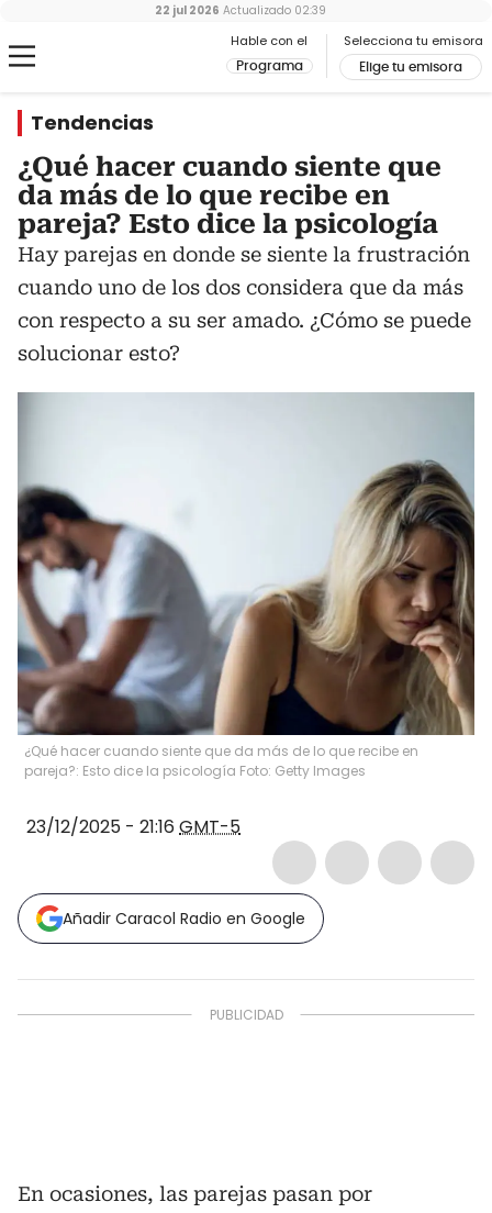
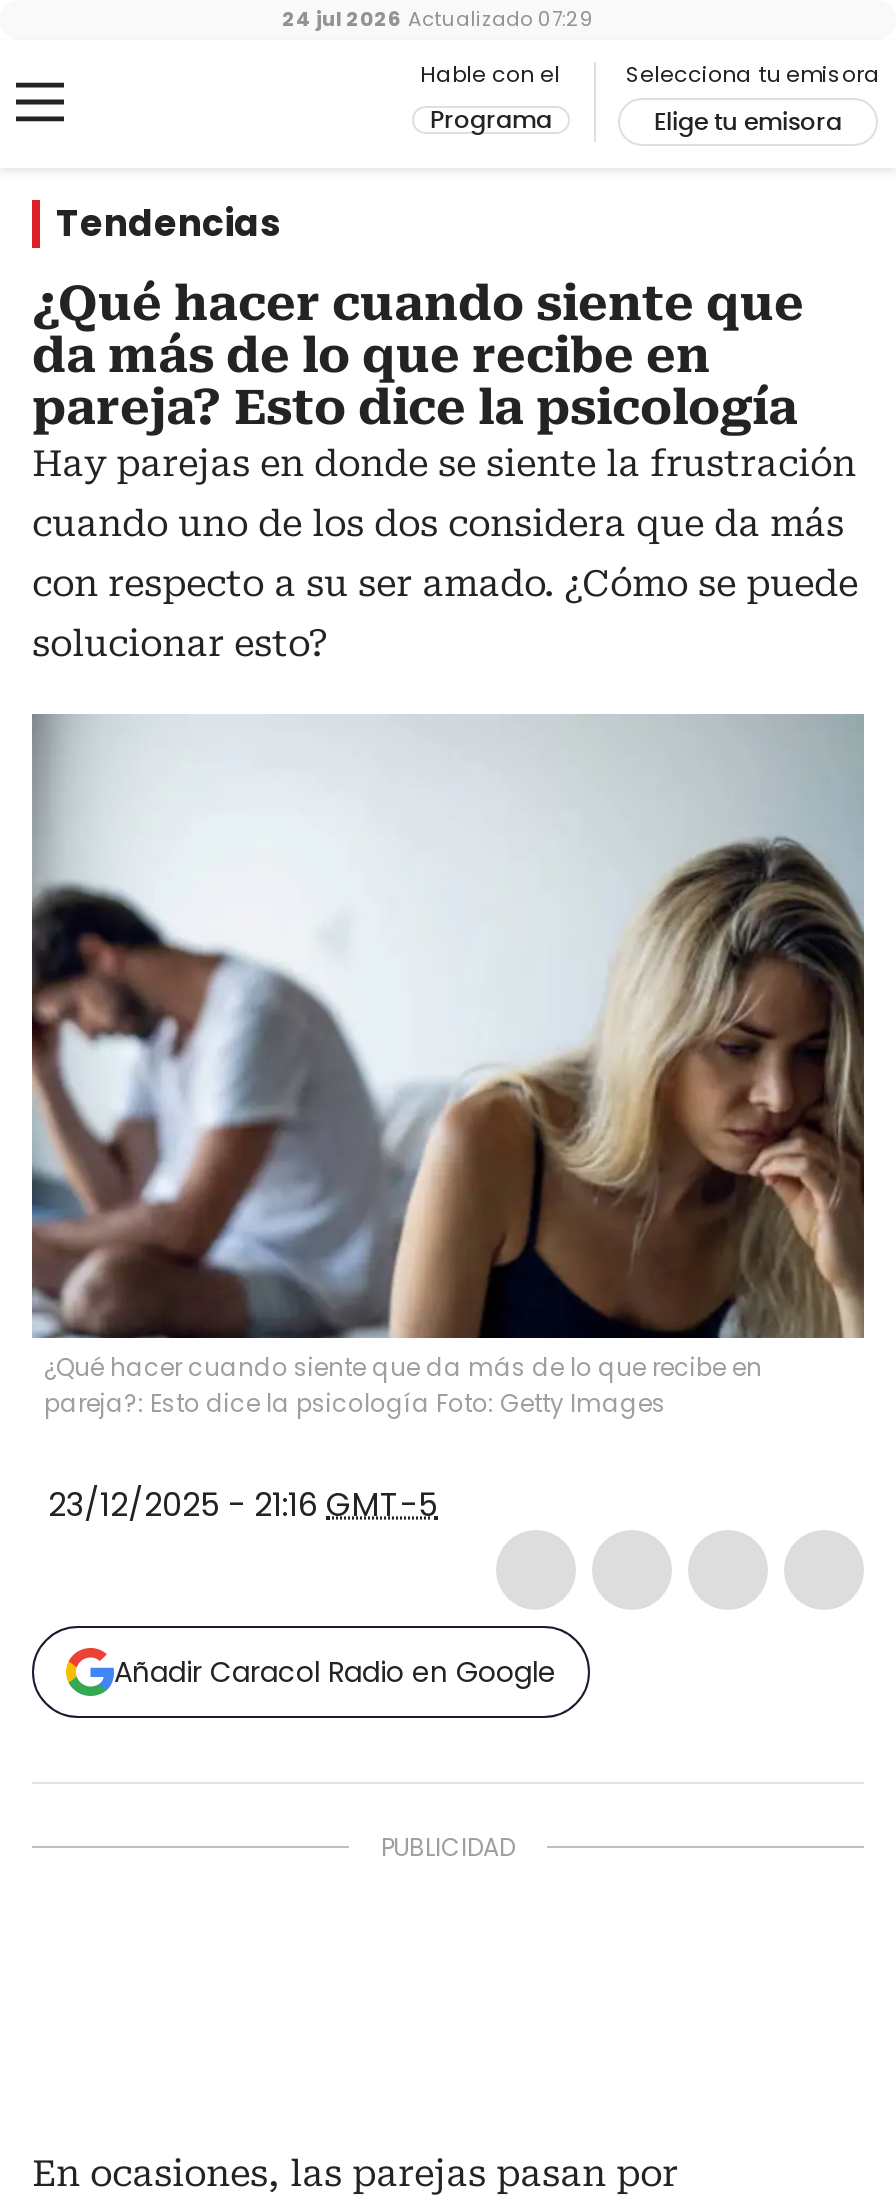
[155,2,326,19] 22 jul 2026 Actualizado 02:39 -> [282,4,594,34] 24 jul 2026 Actualizado 07:29

